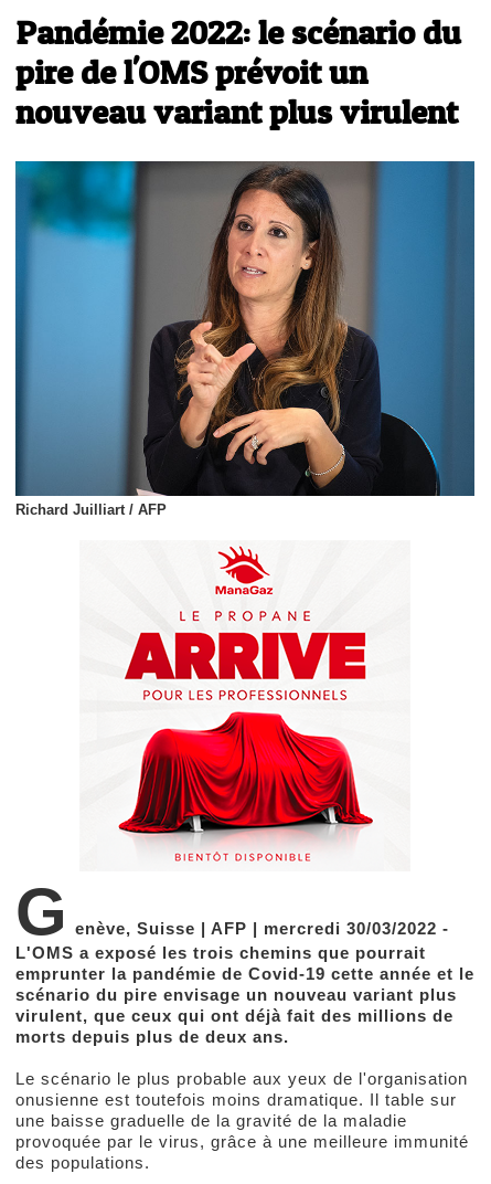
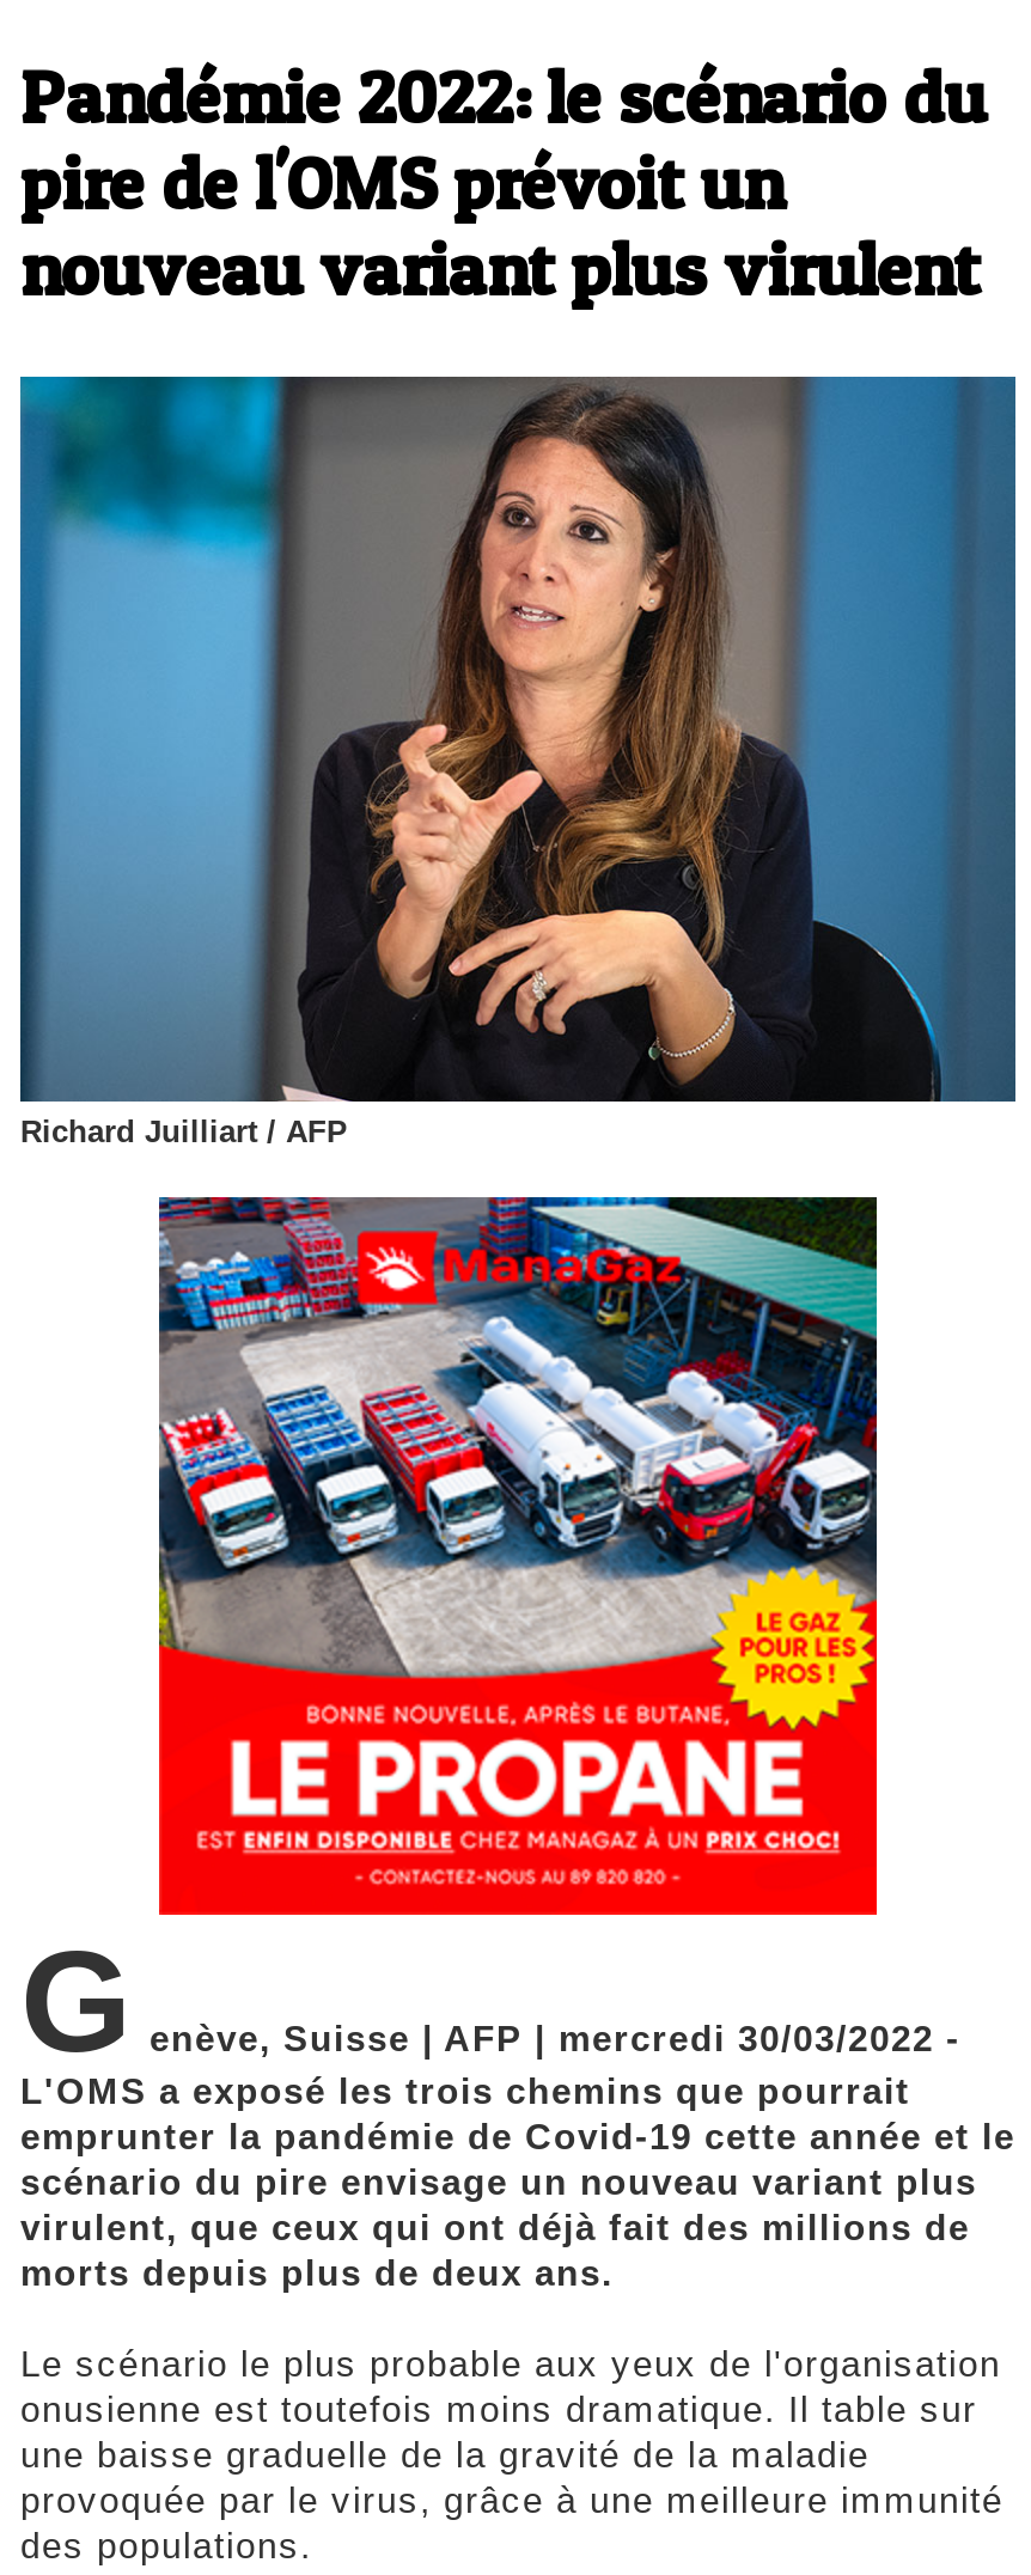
[79,540,410,871] [image] -> [157,1195,879,1917] [image]

